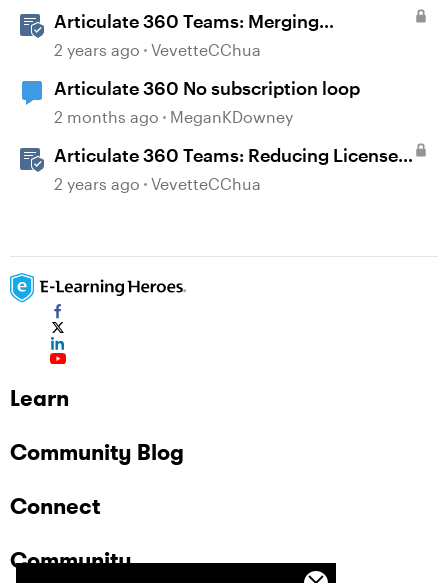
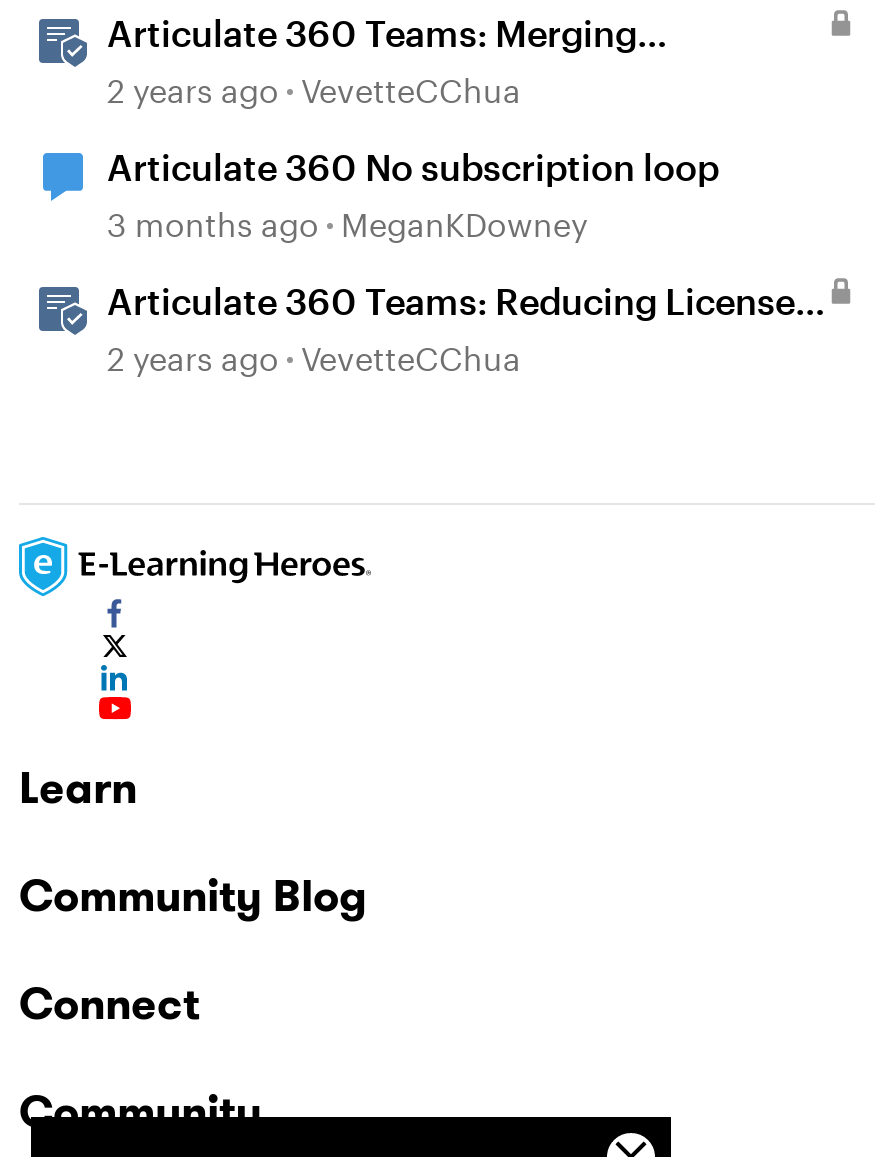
[54,107,293,126] 2 months ago MeganKDowney -> [107,205,587,243] 3 months ago MeganKDowney

